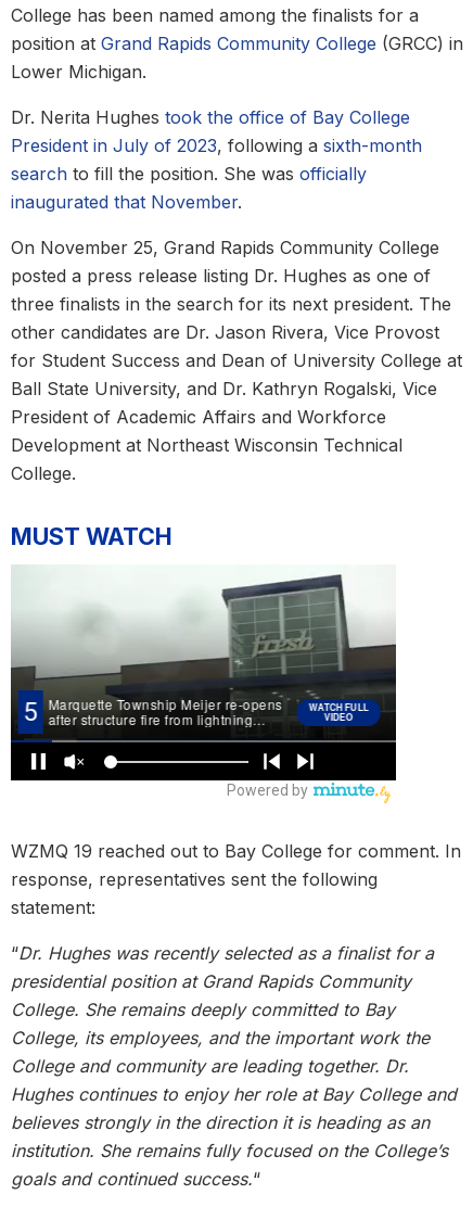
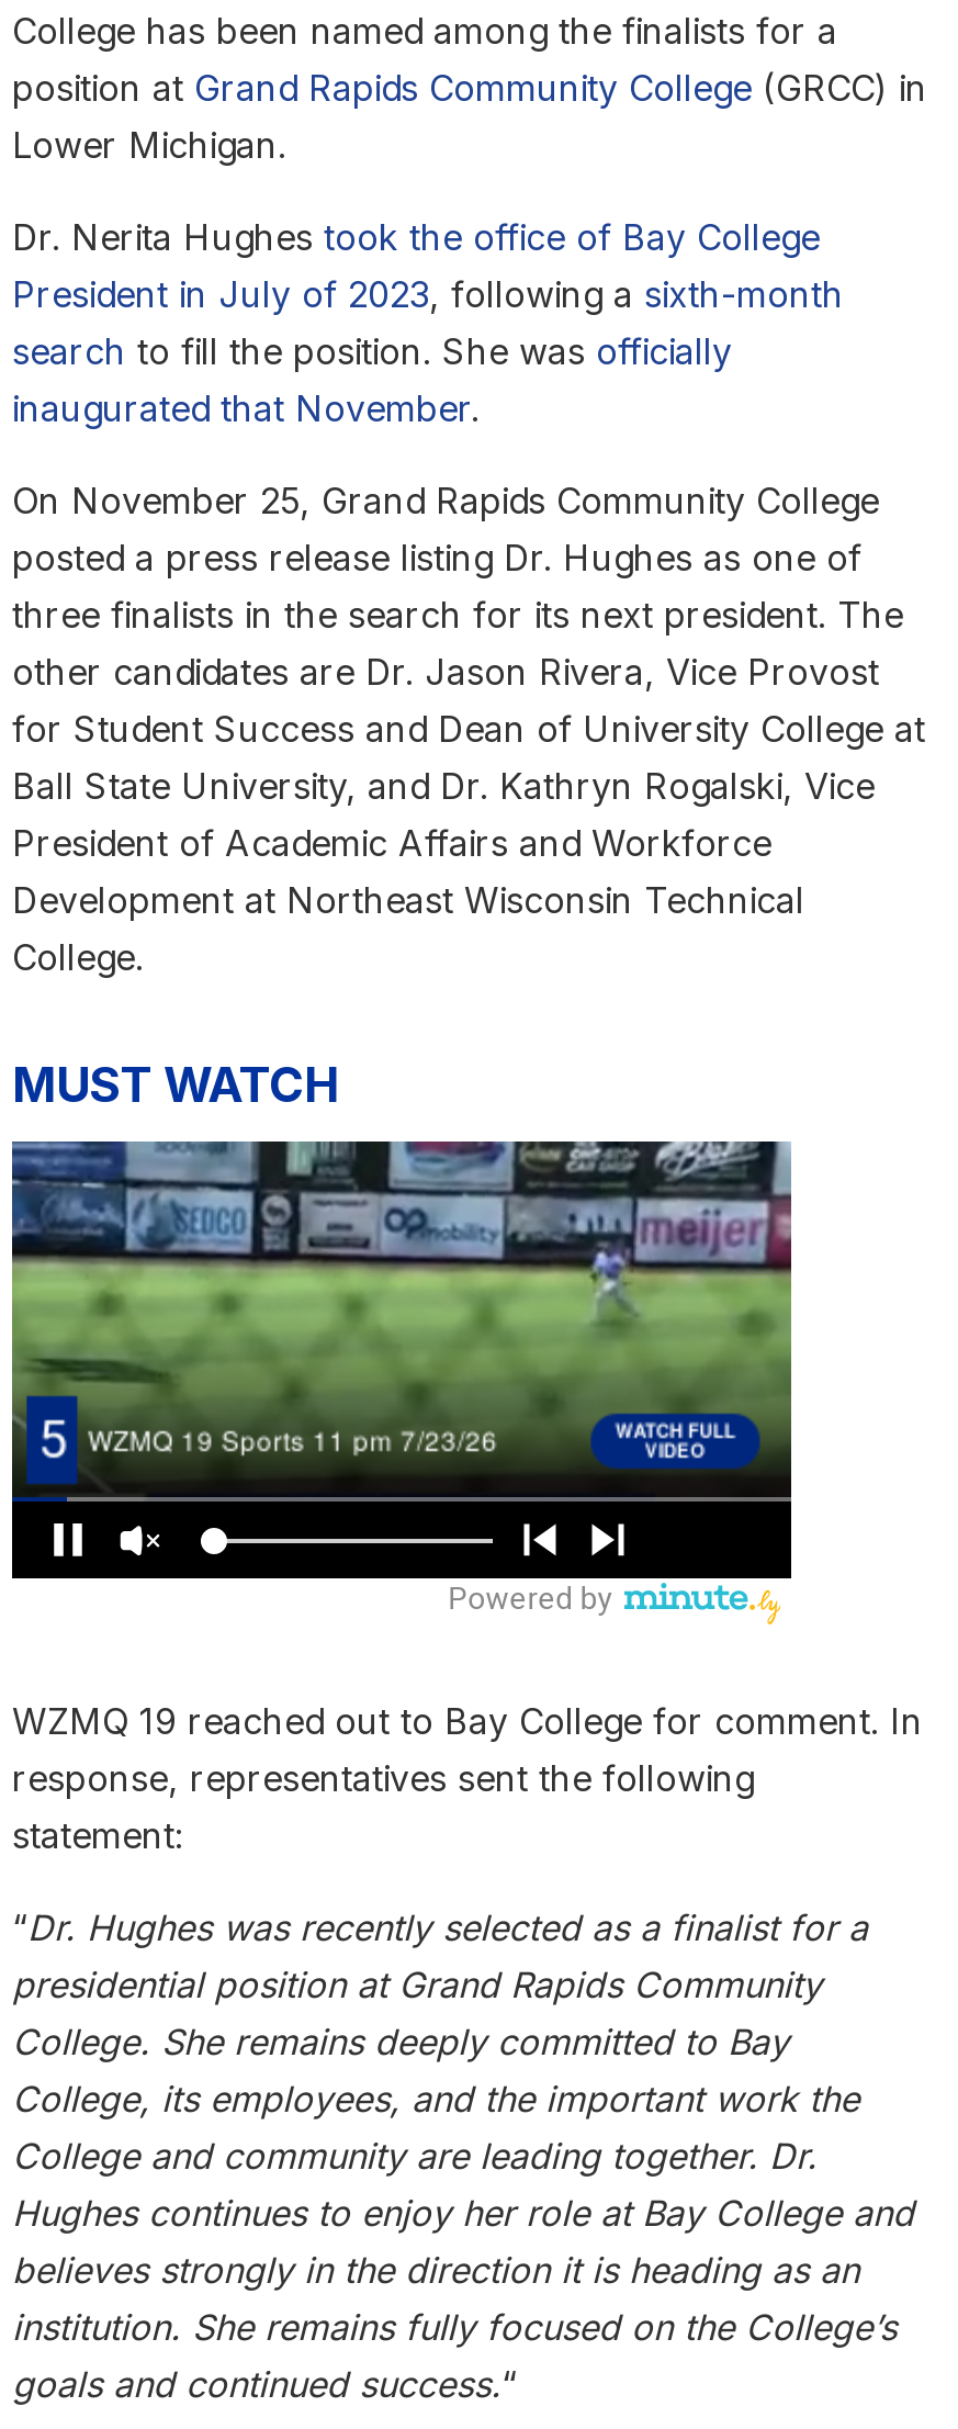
[11,564,396,727] [image] -> [10,1139,793,1473] [image]

